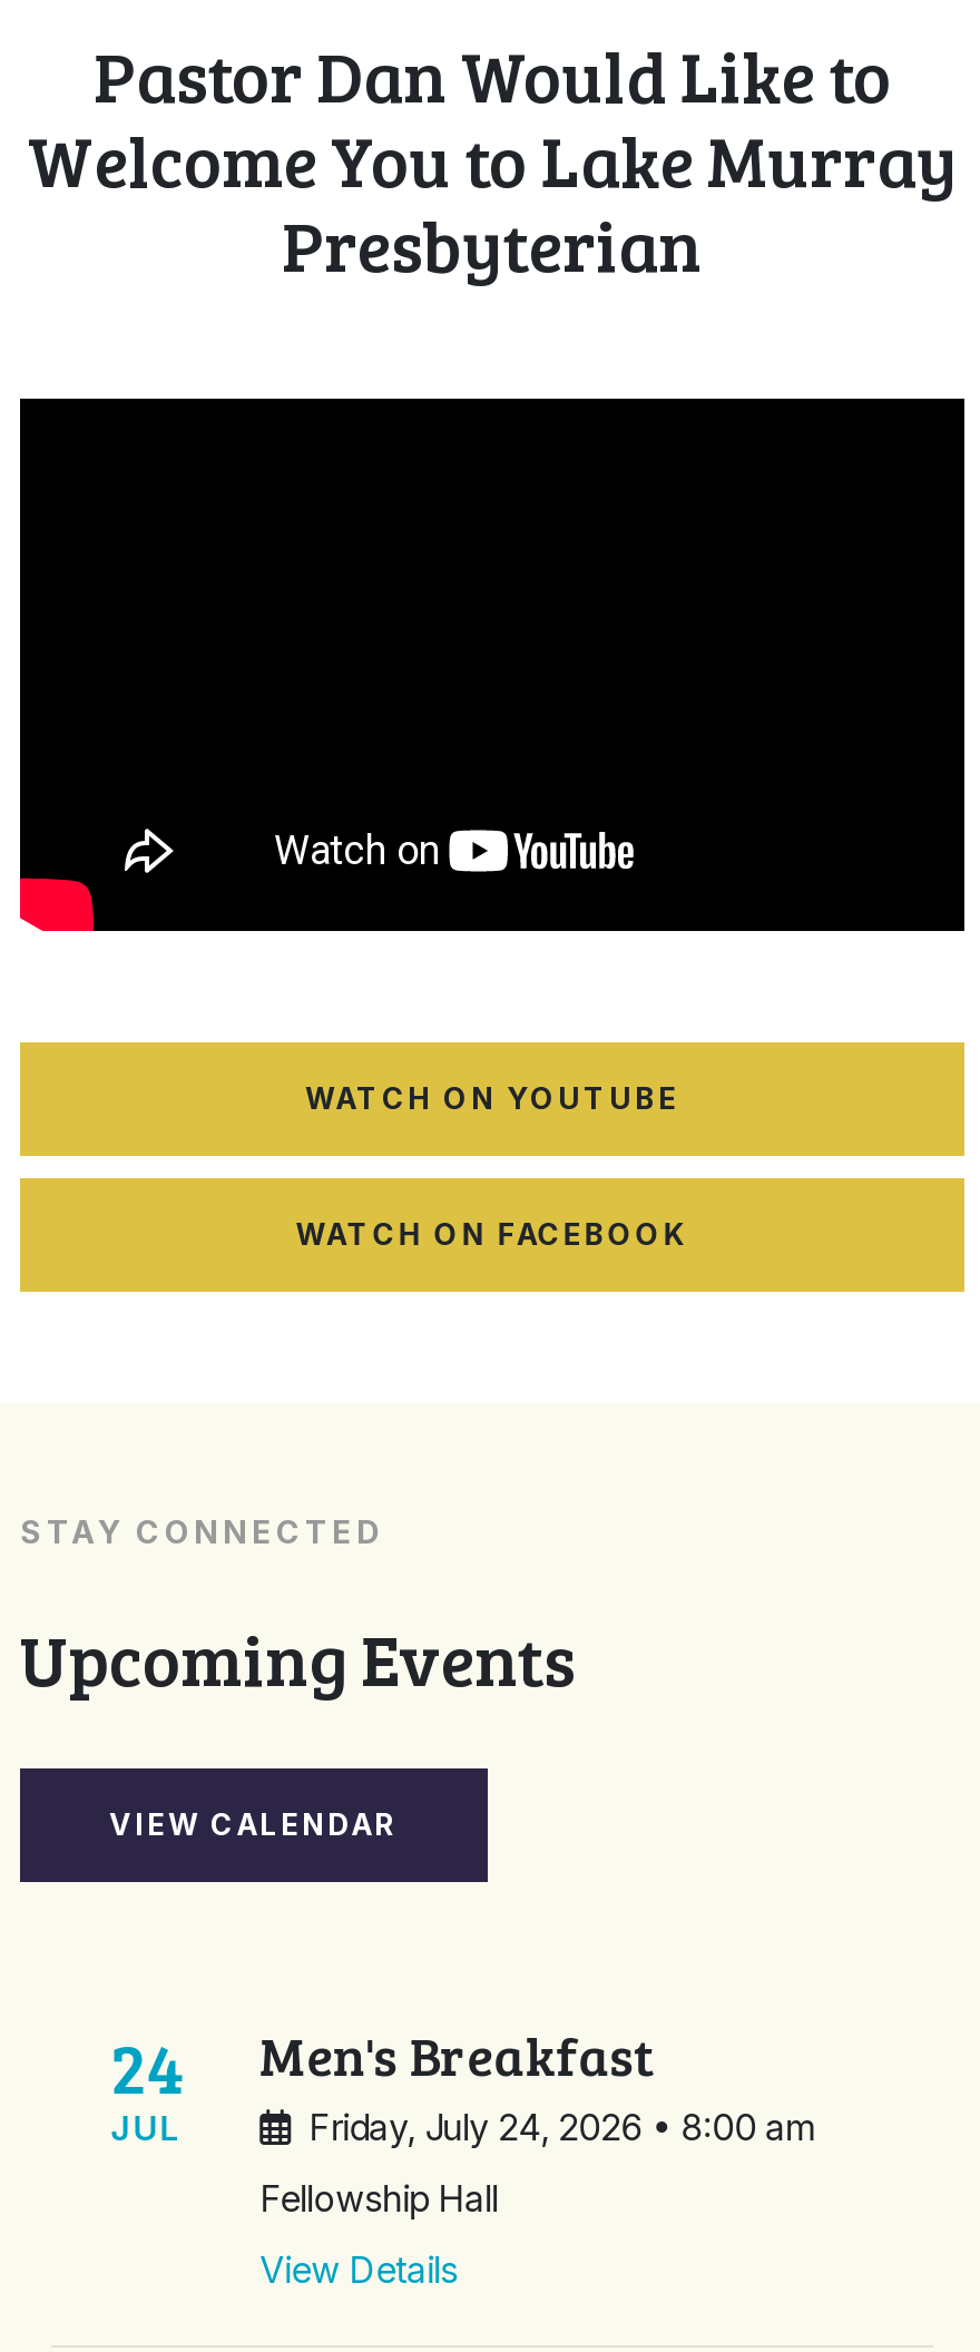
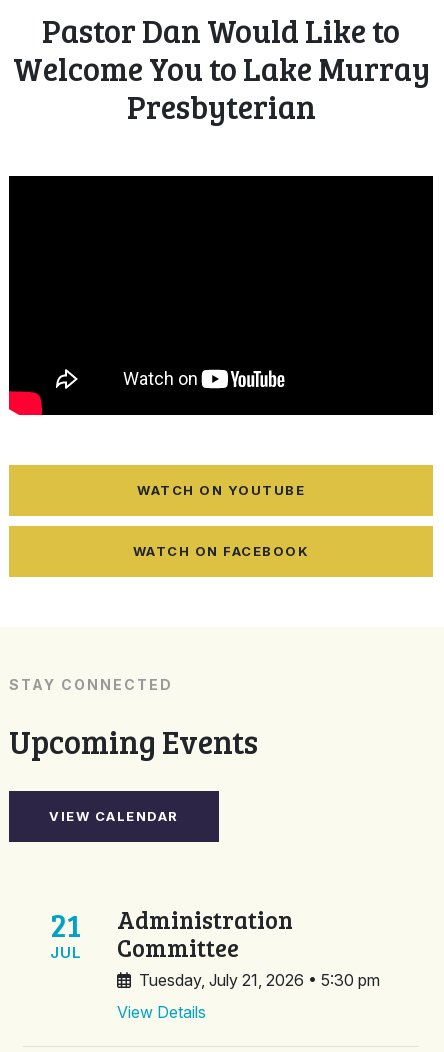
[110,2017,183,2113] 24 -> [50,902,81,945] 21
[260,2017,814,2219] Men's Breakfast | Friday, July 24, 2026 • 8:00 am | Fellowship Hall -> [117,902,380,989] Administration | Committee | Tuesday, July 21, 2026 • 5:30 pm

